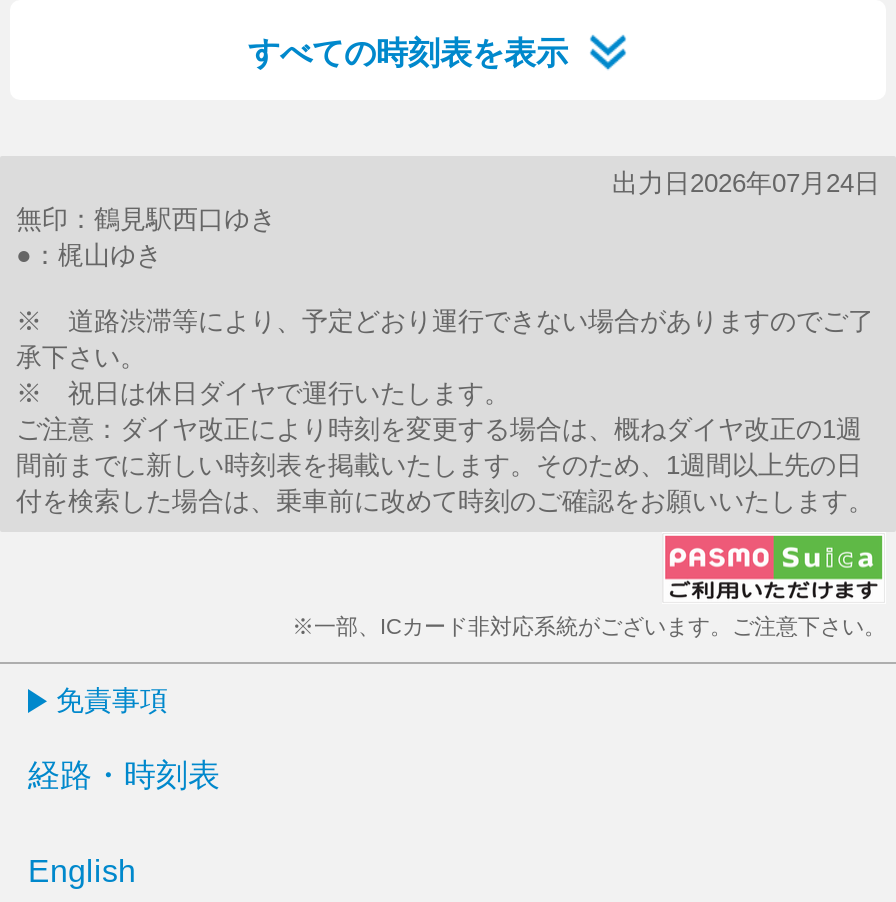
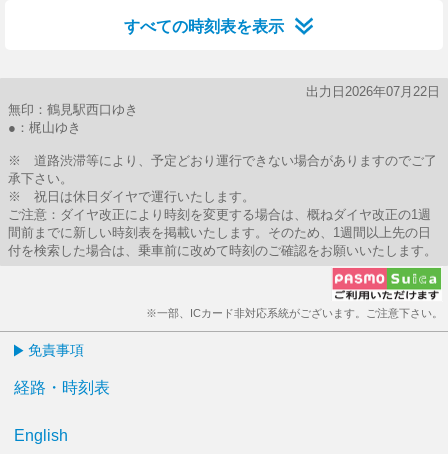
[612,168,880,198] 出力日2026年07月24日 -> [306,84,440,99] 出力日2026年07月22日

